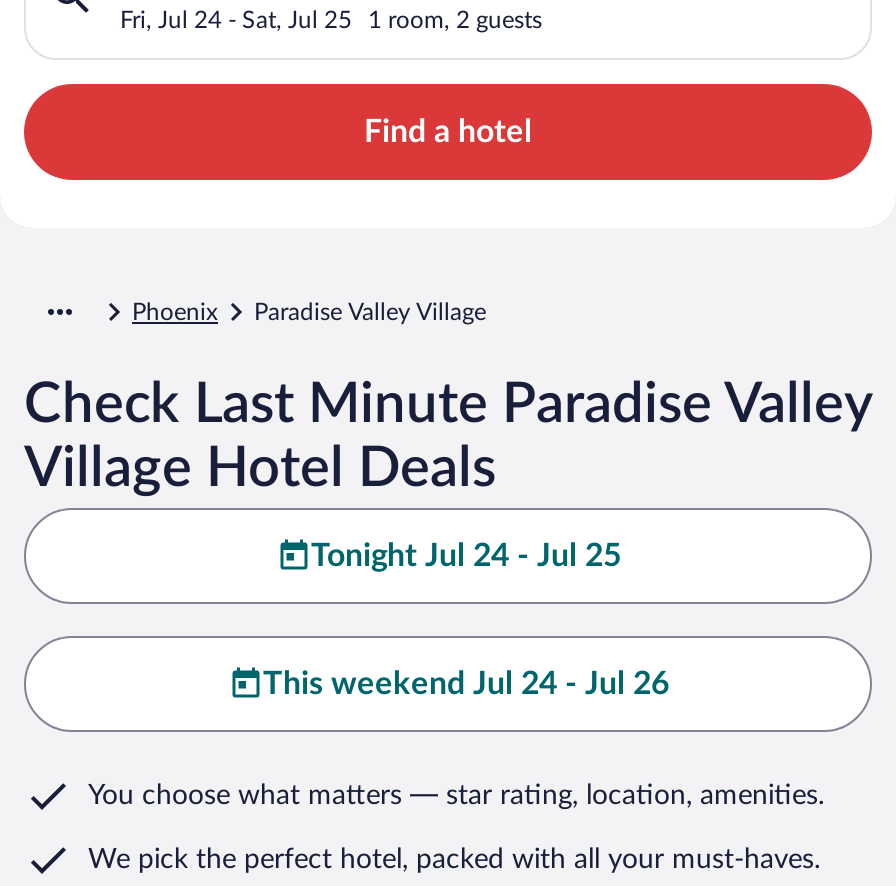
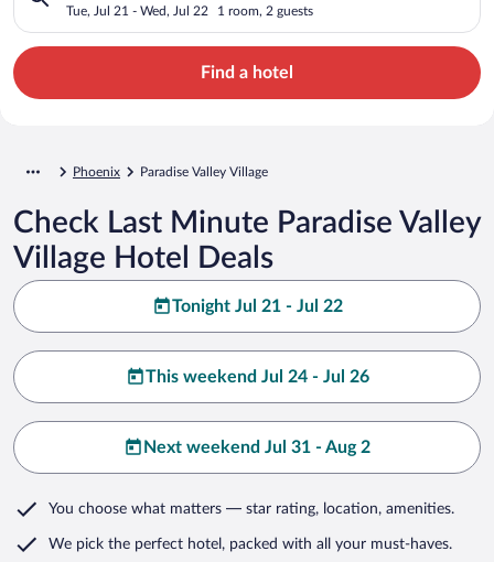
[120,7,352,31] Fri, Jul 24 - Sat, Jul 25 -> [66,4,208,17] Tue, Jul 21 - Wed, Jul 22
[311,539,621,571] Tonight Jul 24 - Jul 25 -> [171,297,342,315] Tonight Jul 21 - Jul 22
none -> [143,438,370,456] Next weekend Jul 31 - Aug 2

